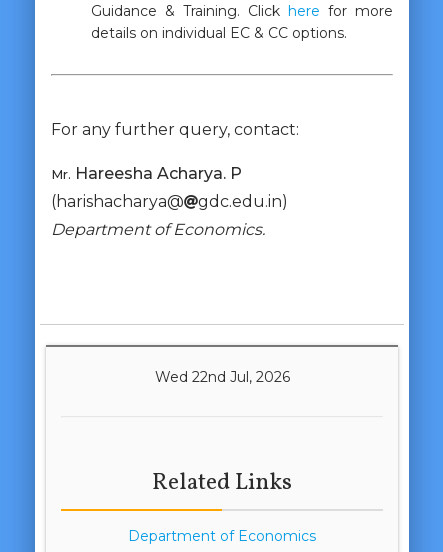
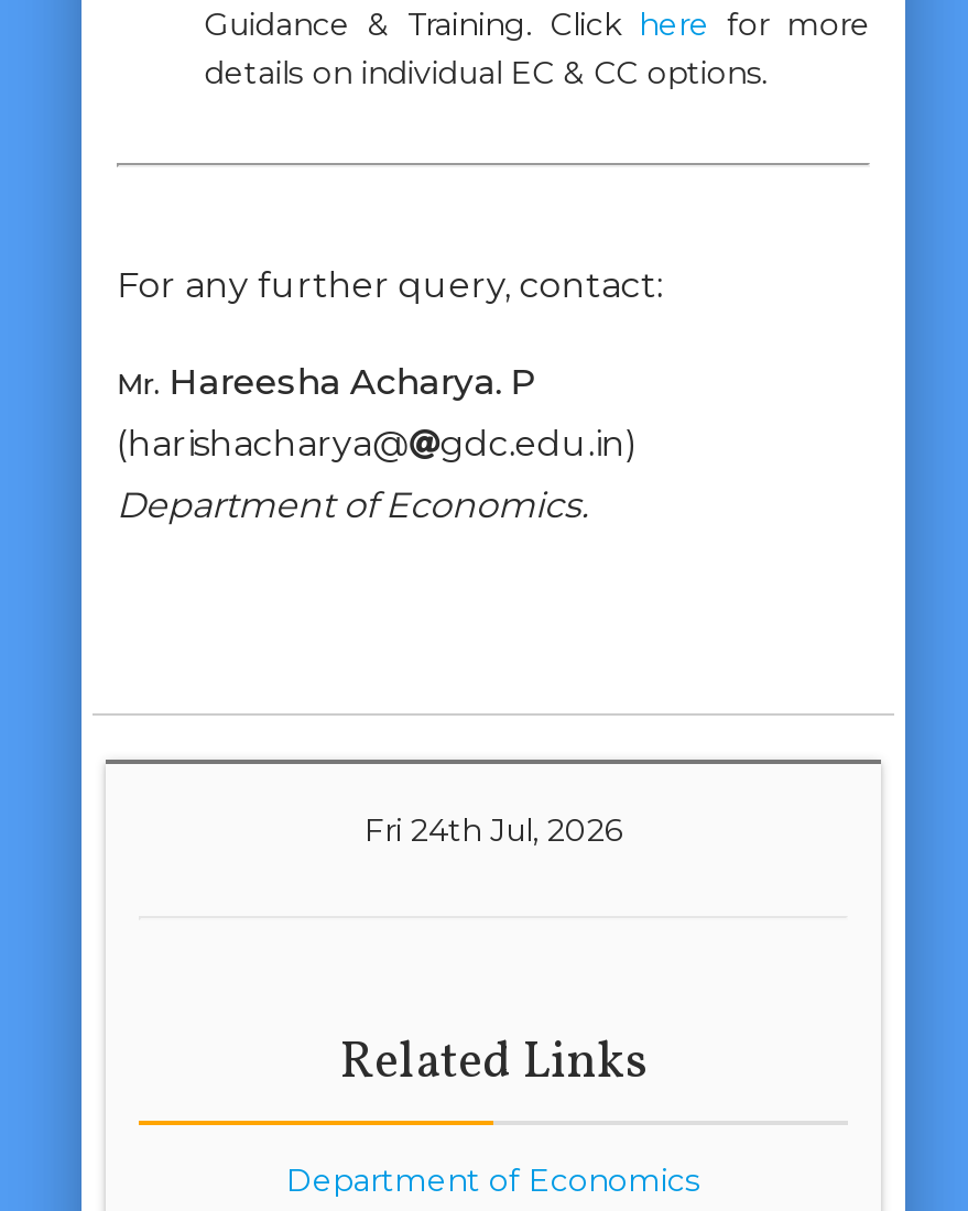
[154,368,289,386] Wed 22nd Jul, 2026 -> [365,811,622,851] Fri 24th Jul, 2026

